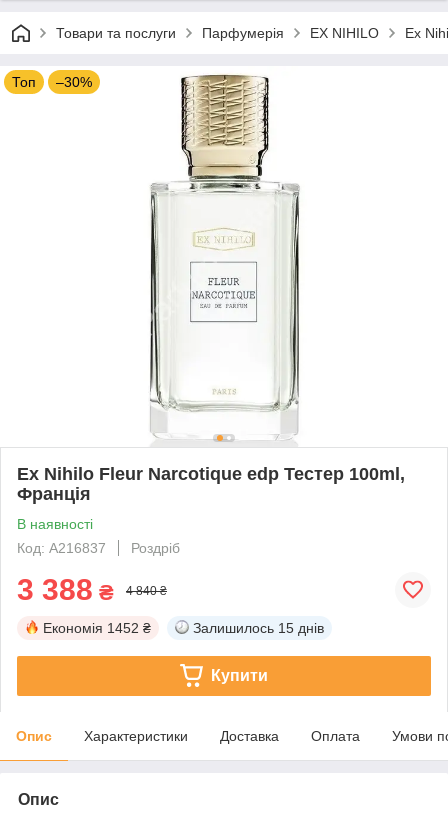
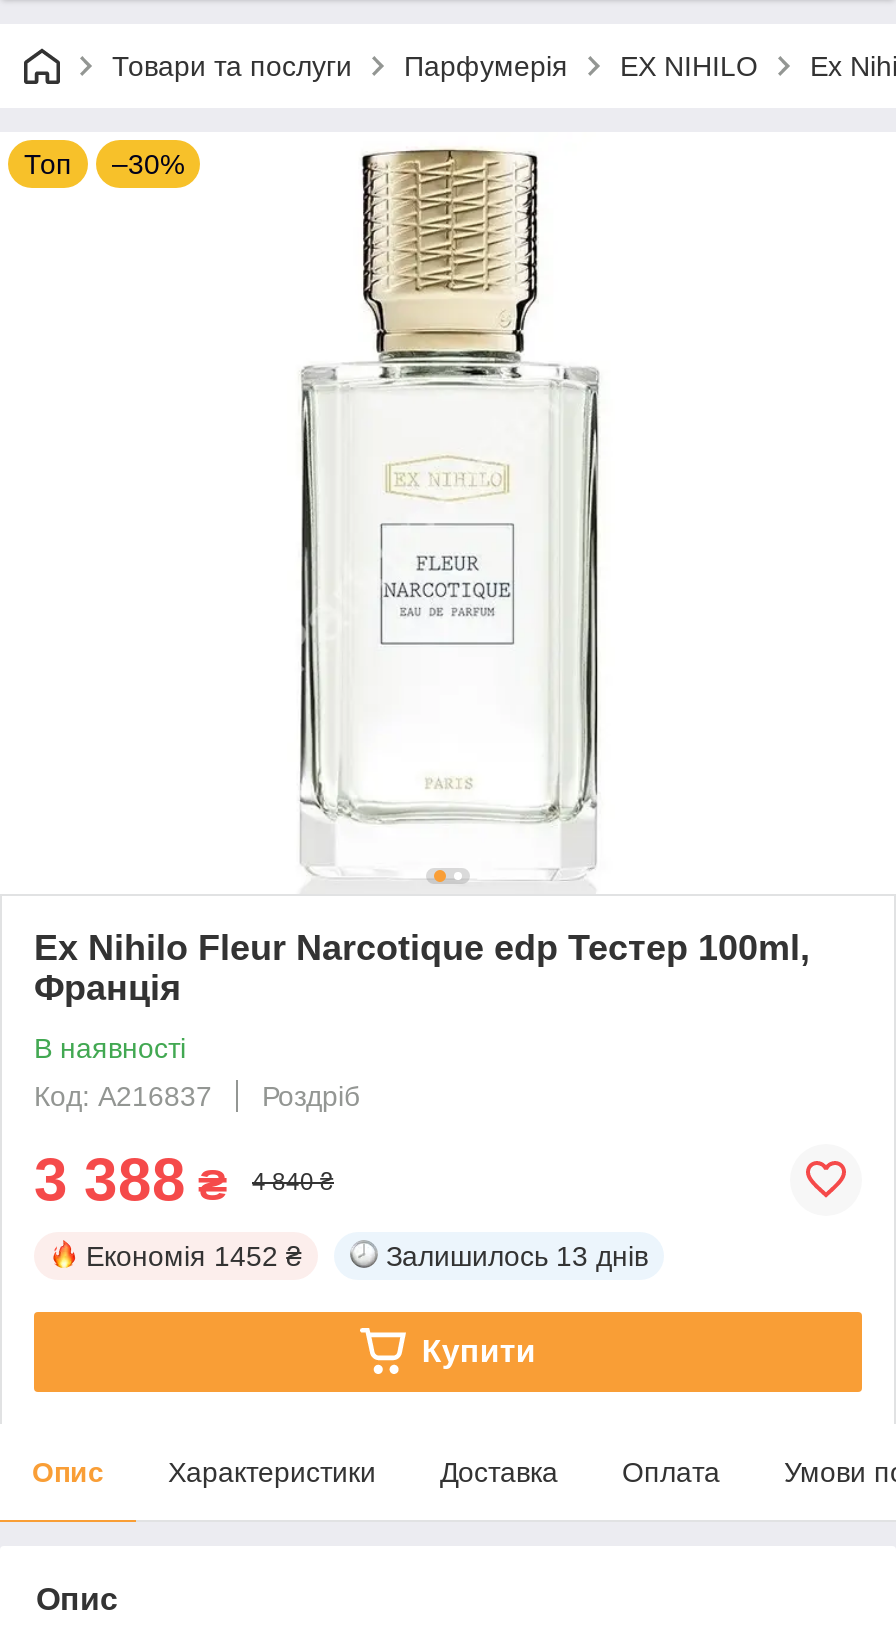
[193,620,324,636] Залишилось 15 днів -> [386,1240,648,1272] Залишилось 13 днів

